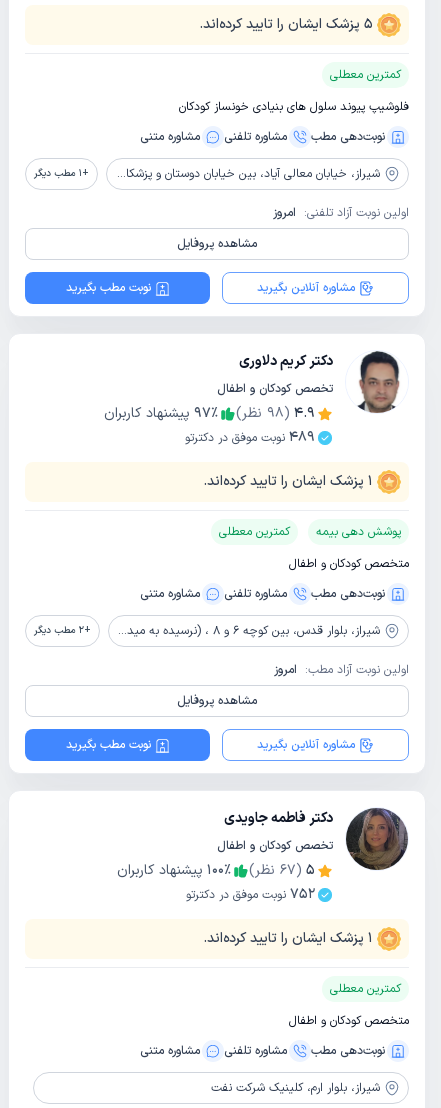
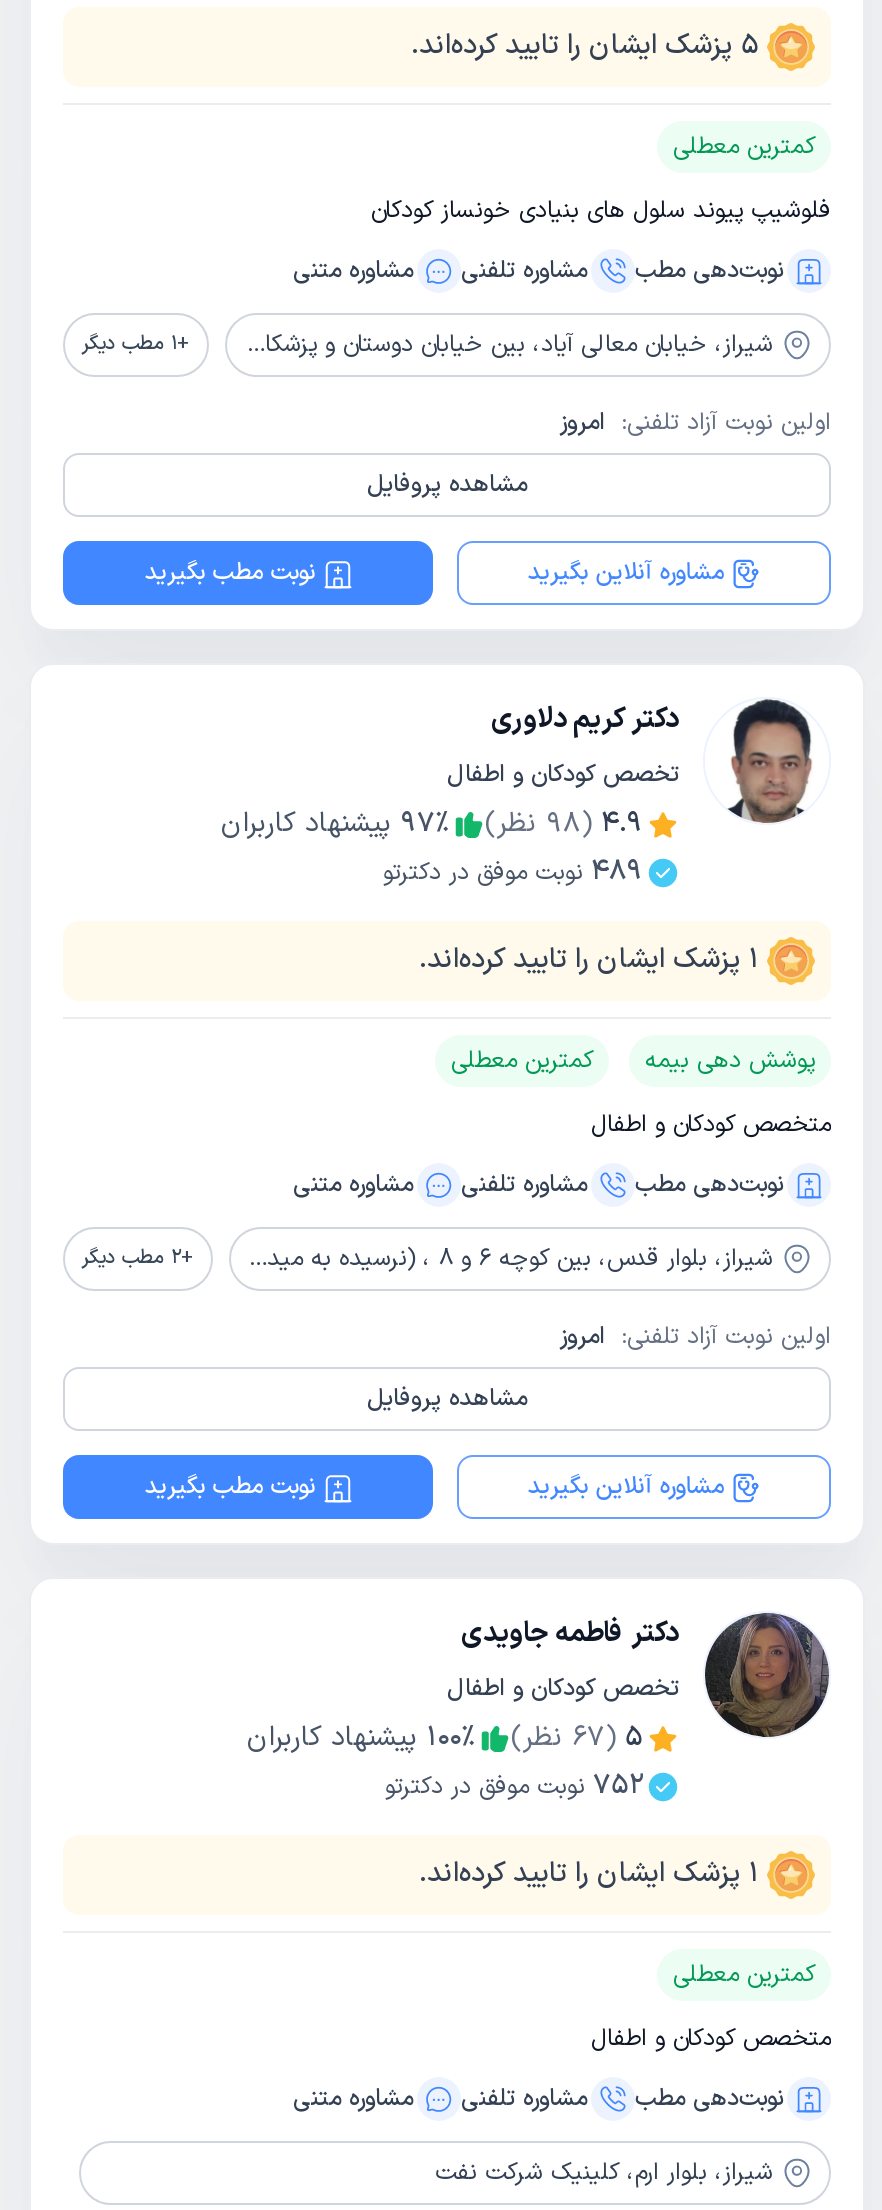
[274,661,409,679] اولین نوبت آزاد مطب: امروز -> [559,1319,831,1355] اولین نوبت آزاد تلفنی: امروز

